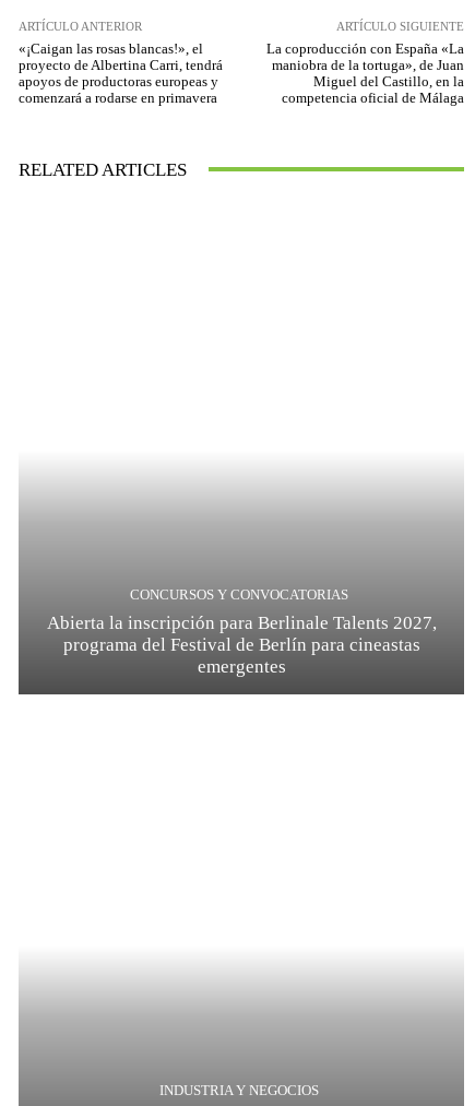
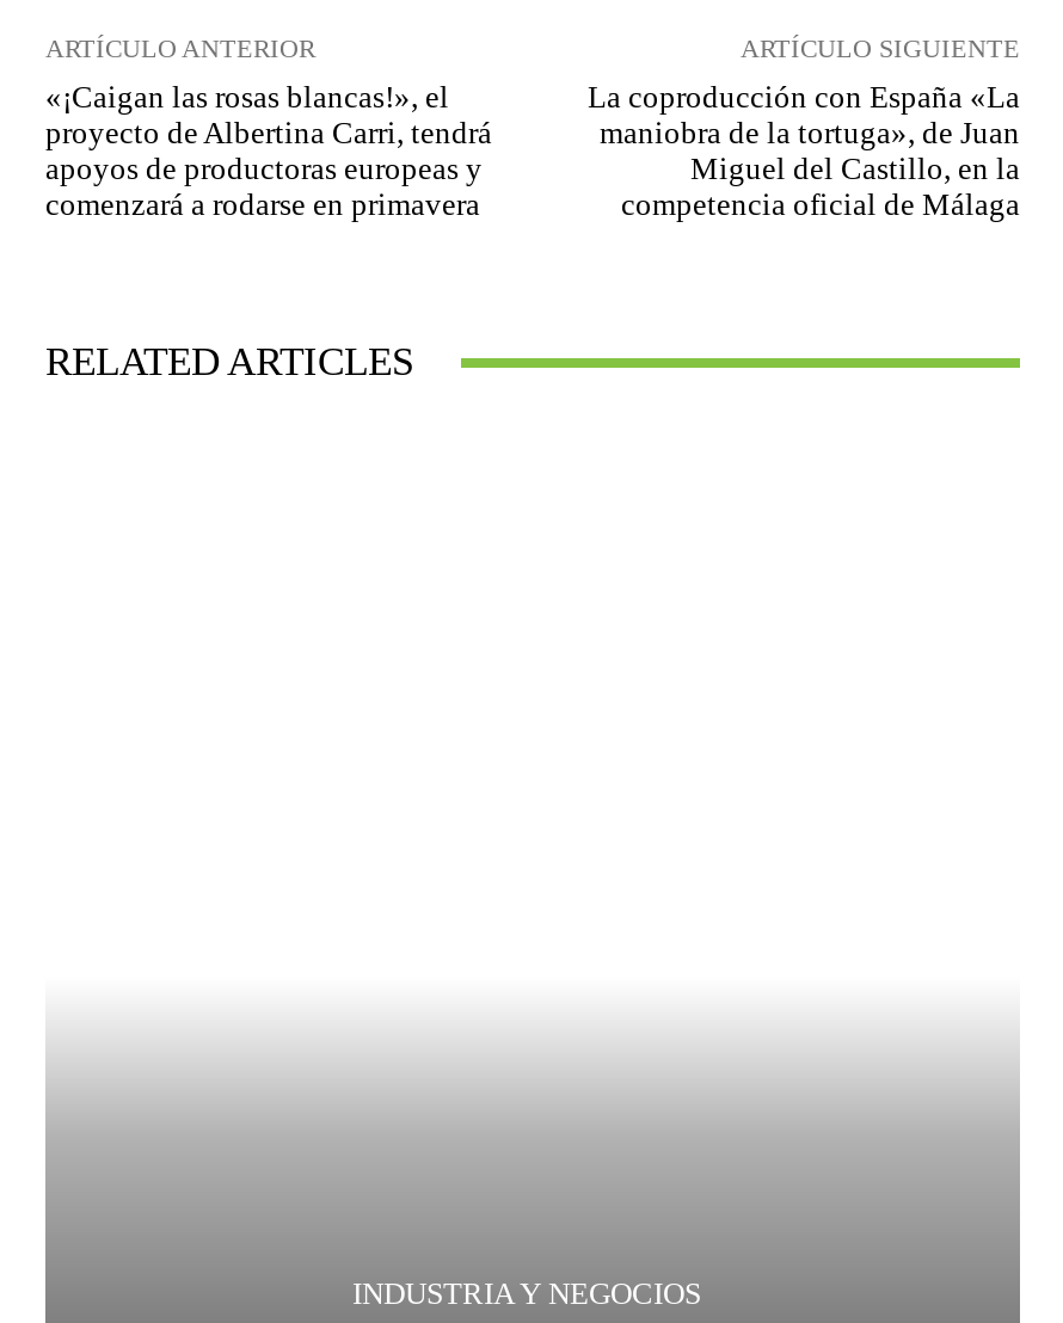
[46,587,436,677] CONCURSOS Y CONVOCATORIAS | Abierta la inscripción para Berlinale Talents 2027, | programa del Festival de Berlín para cineastas | emergentes -> none

